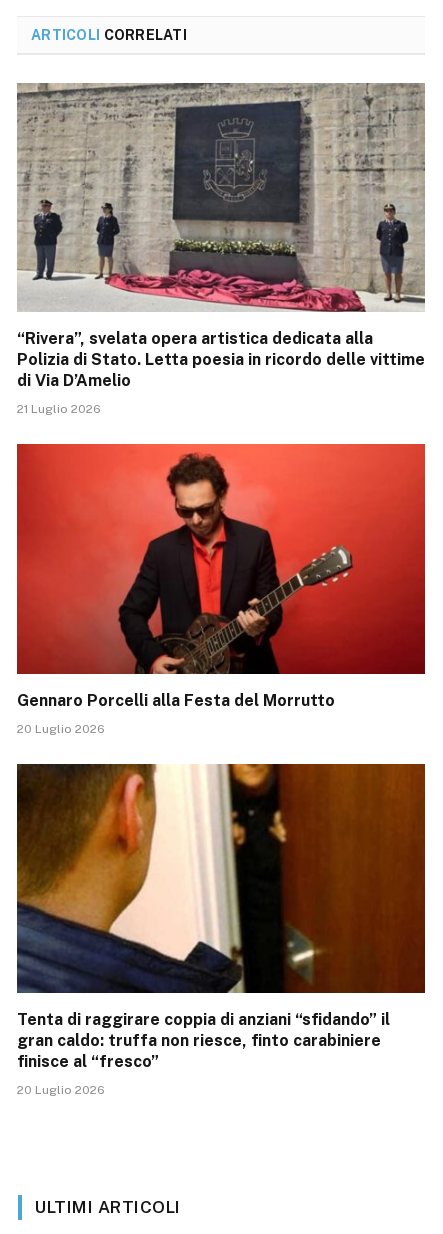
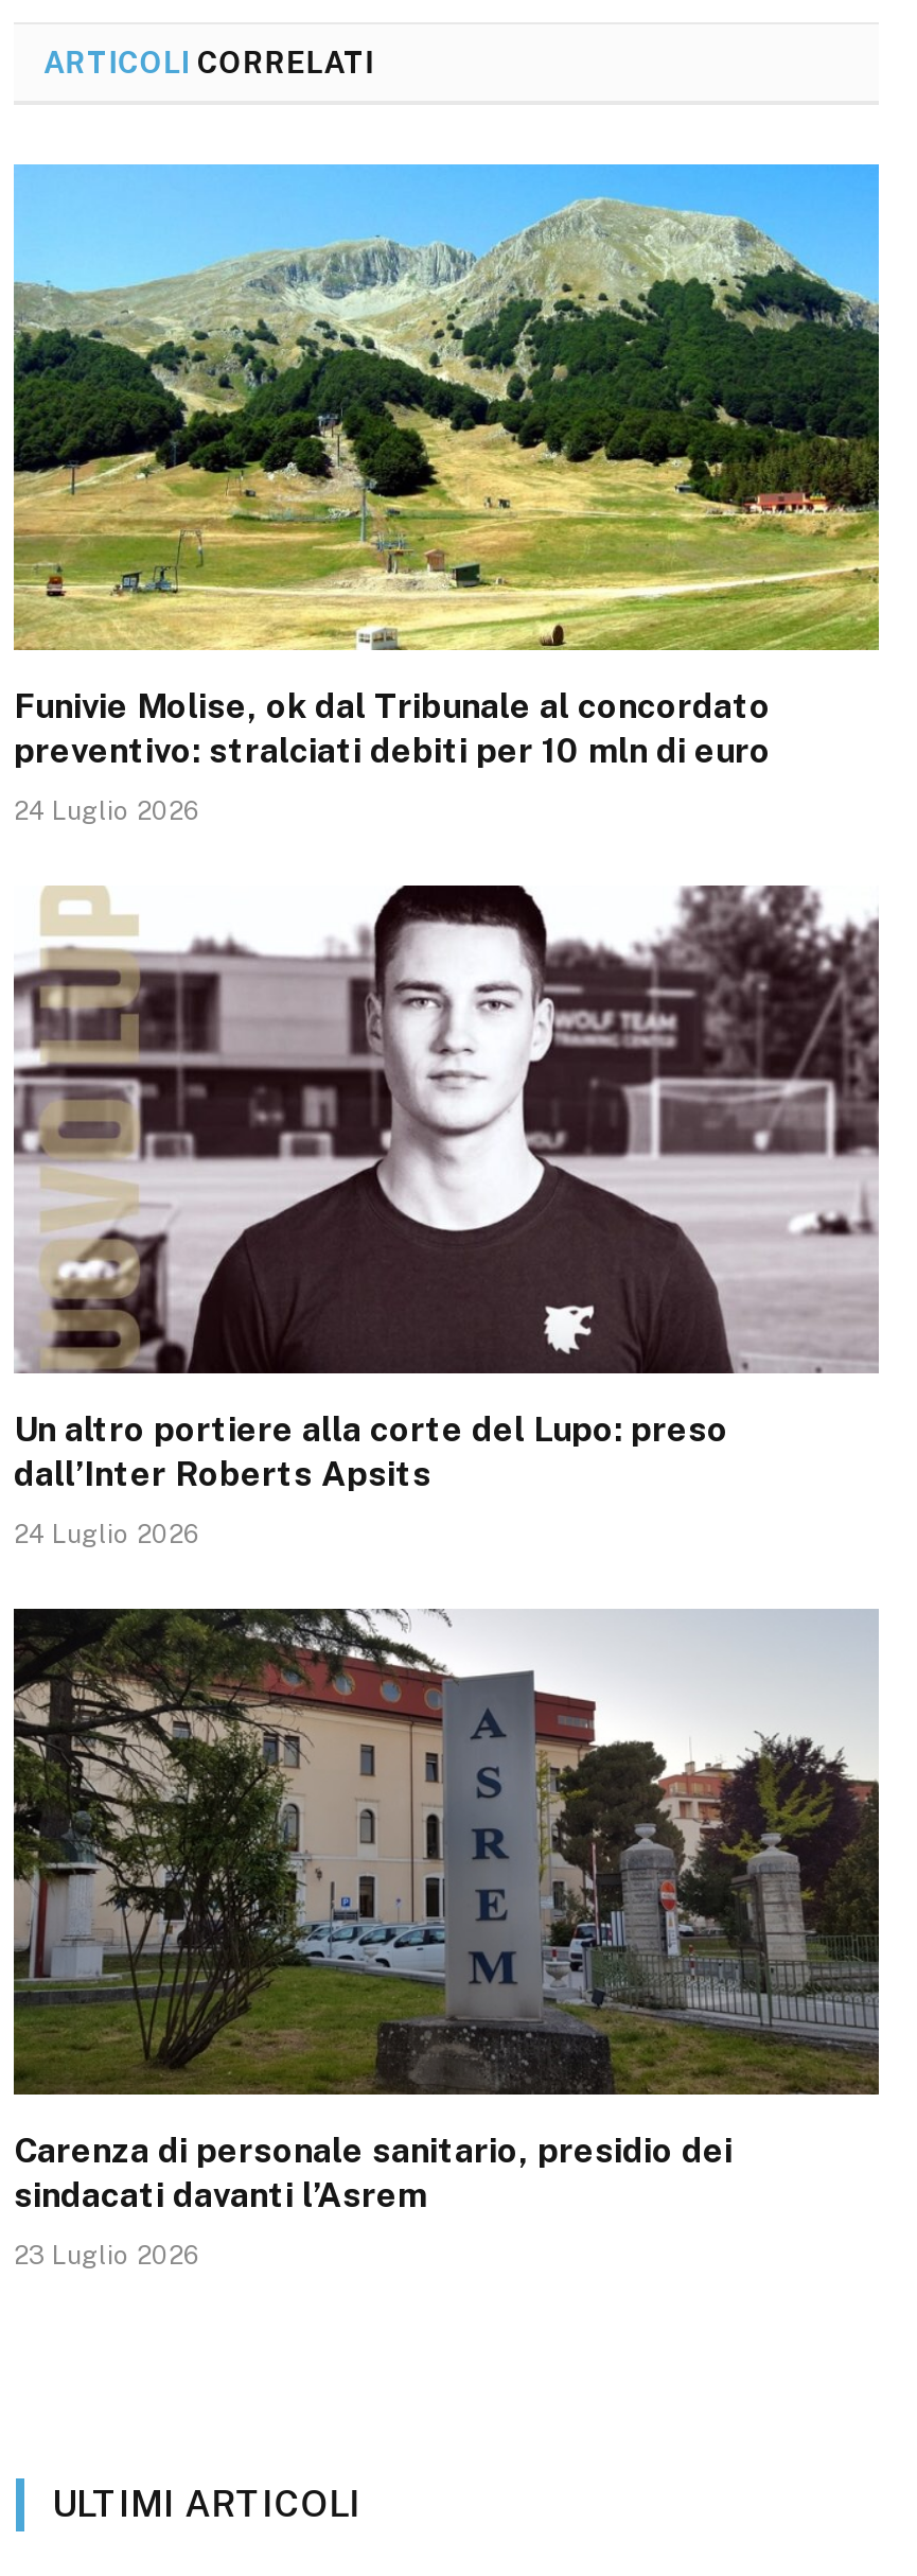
[16,82,426,390] [image] | “Rivera”, svelata opera artistica dedicata alla | Polizia di Stato. Letta poesia in ricordo delle vittime | di Via D’Amelio -> [12,162,881,771] [image] | Funivie Molise, ok dal Tribunale al concordato | preventivo: stralciati debiti per 10 mln di euro
[17,402,101,416] 21 Luglio 2026 -> [14,796,200,826] 24 Luglio 2026
[16,443,426,709] [image] | Gennaro Porcelli alla Festa del Morrutto -> [12,883,881,1493] [image] | Un altro portiere alla corte del Lupo: preso | dall’Inter Roberts Apsits
[17,721,105,735] 20 Luglio 2026 -> [14,1519,200,1548] 24 Luglio 2026
[17,763,426,1071] [image] | Tenta di raggirare coppia di anziani “sfidando” il | gran caldo: truffa non riesce, finto carabiniere | finisce al “fresco” -> [14,1607,881,2215] [image] | Carenza di personale sanitario, presidio dei | sindacati davanti l’Asrem
[17,1083,105,1097] 20 Luglio 2026 -> [14,2241,200,2271] 23 Luglio 2026

